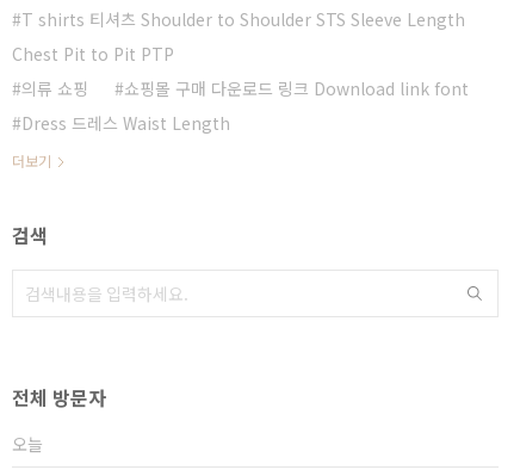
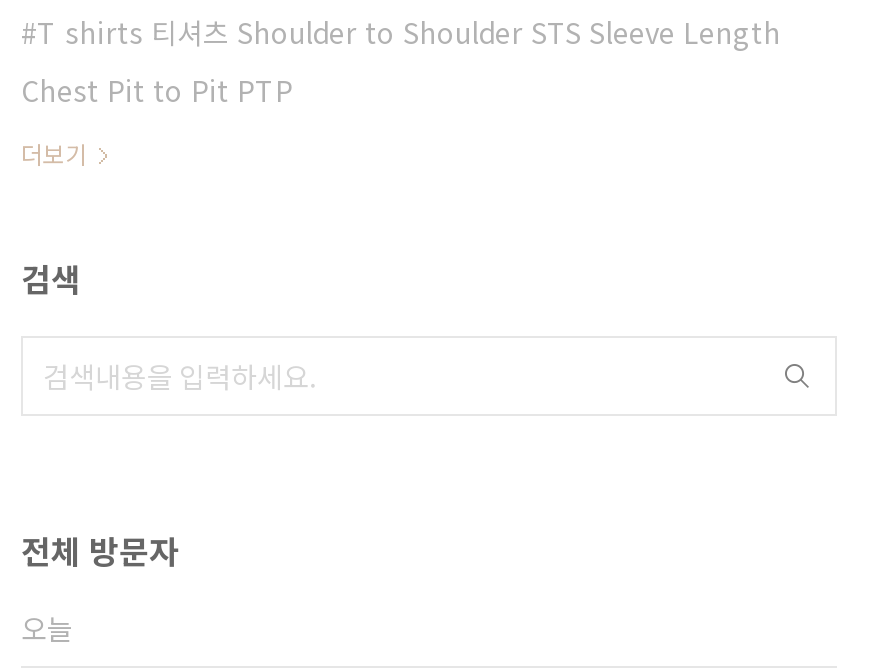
[21,76,469,135] 의류 쇼핑 | 쇼핑몰 구매 다운로드 링크 Download link font | Dress 드레스 Waist Length -> none

